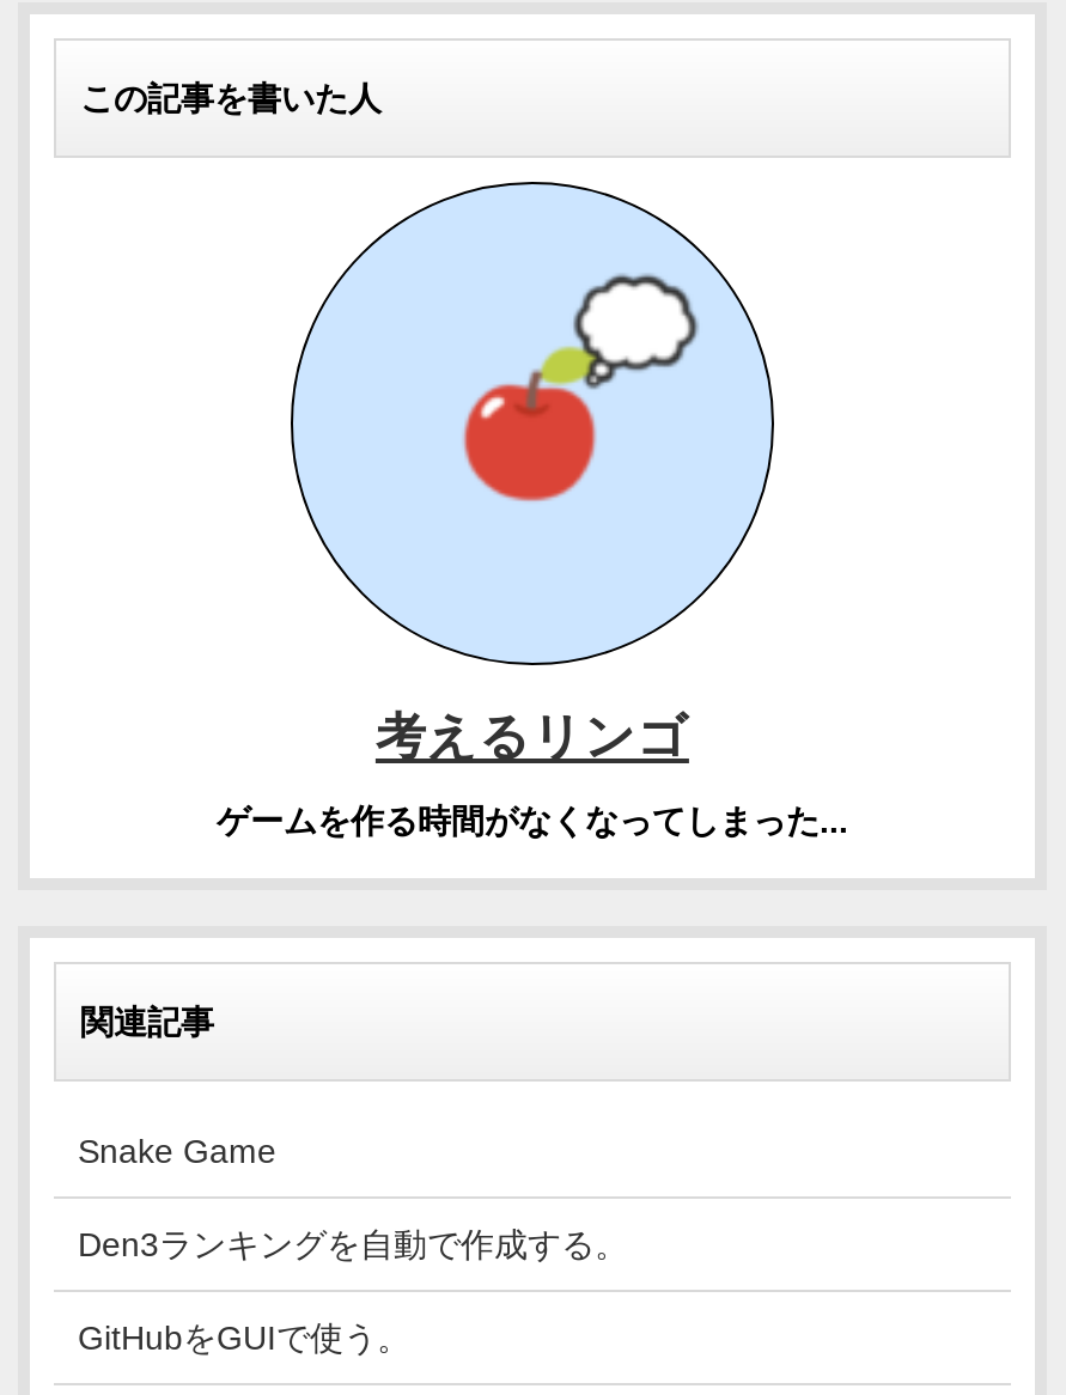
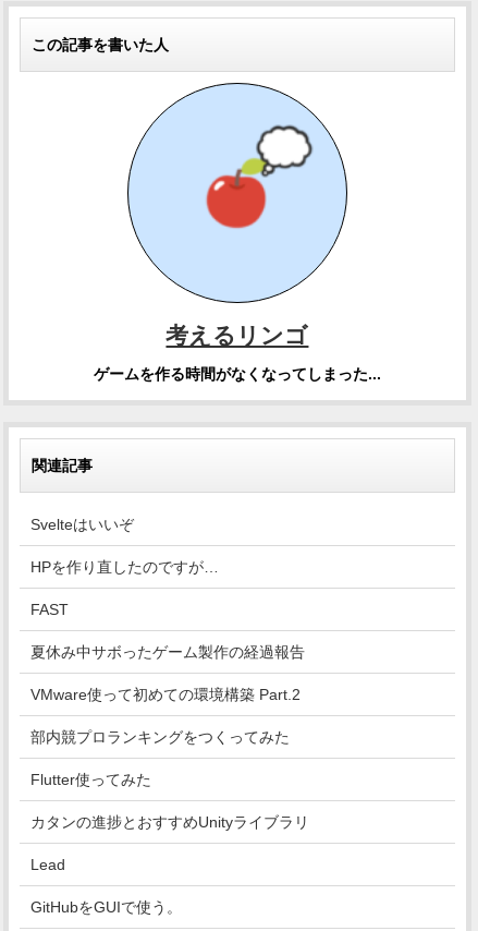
[78,1132,628,1264] Snake Game | Den3ランキングを自動で作成する。 -> [30,516,309,873] Svelteはいいぞ | HPを作り直したのですが… | FAST | 夏休み中サボったゲーム製作の経過報告 | VMware使って初めての環境構築 Part.2 | 部内競プロランキングをつくってみた | Flutter使ってみた | カタンの進捗とおすすめUnityライブラリ | Lead

